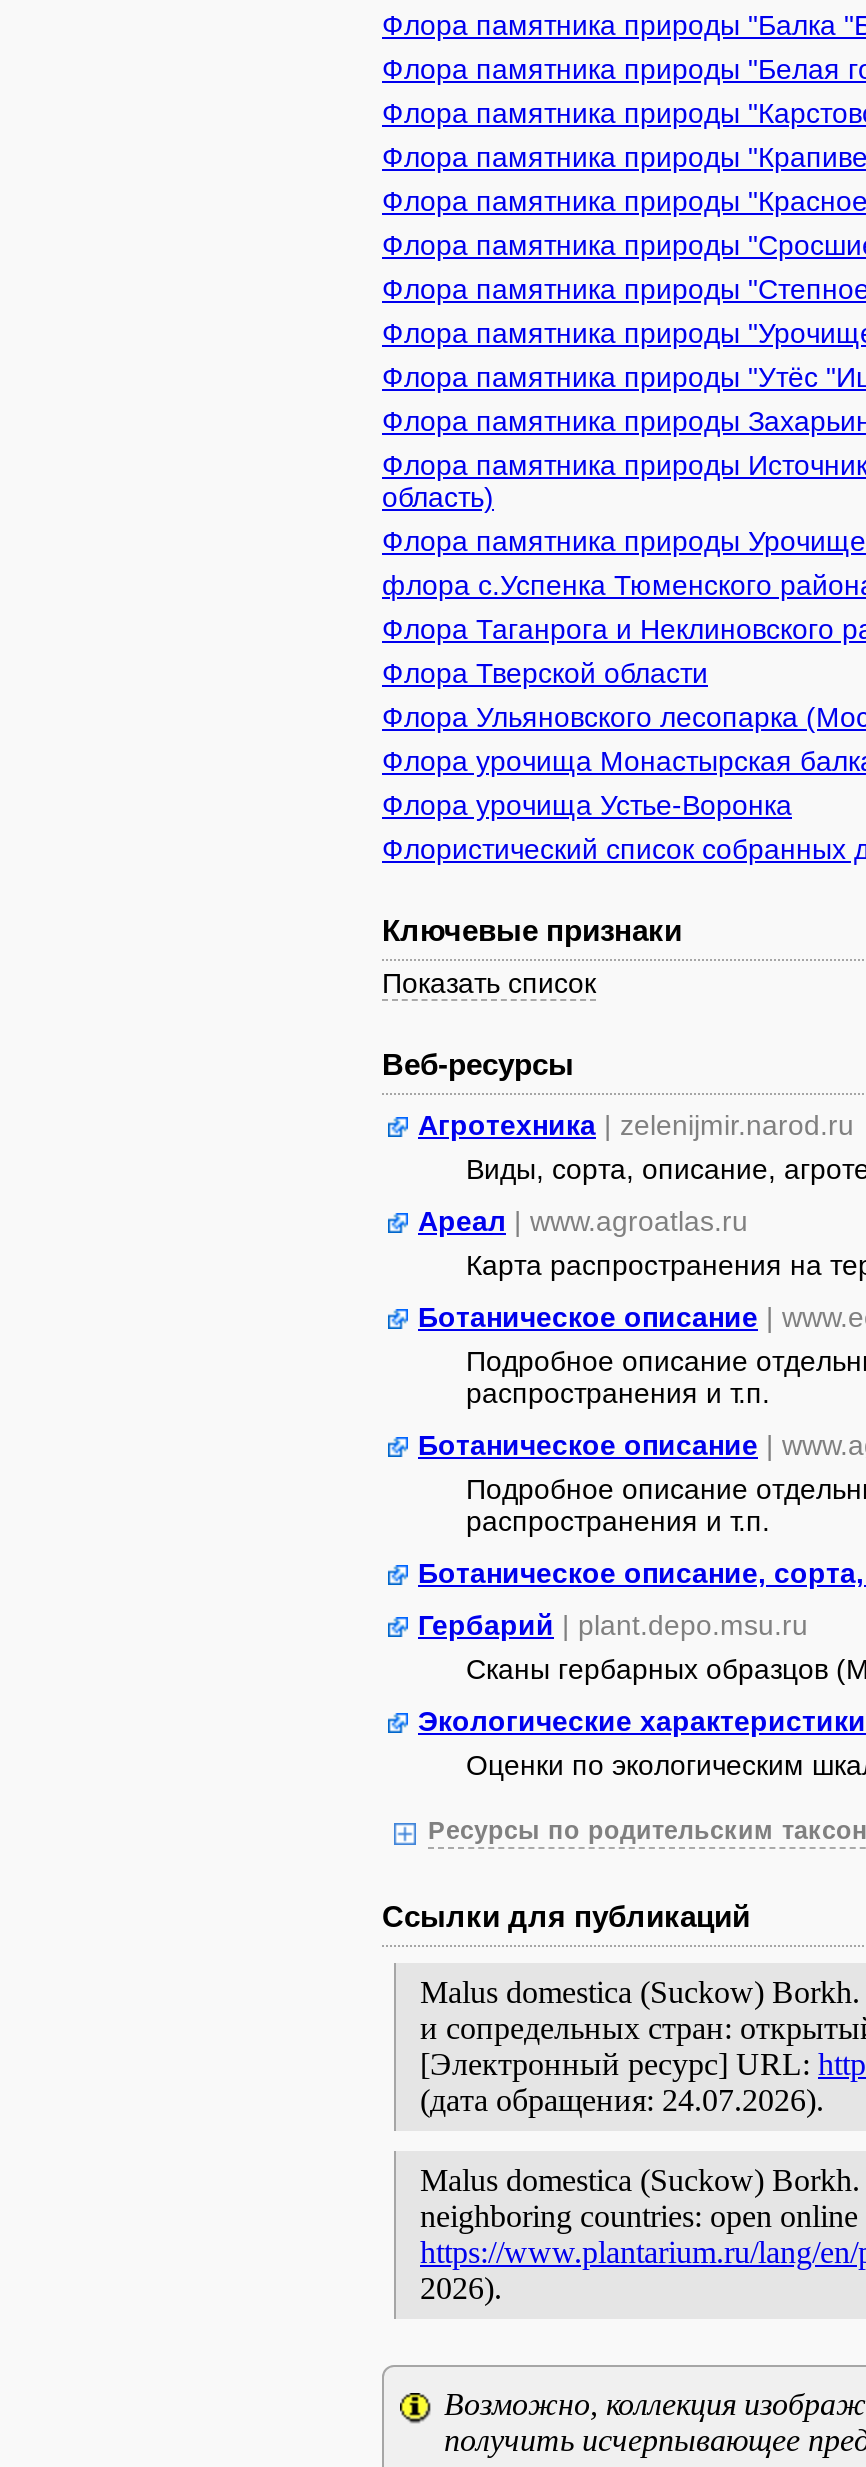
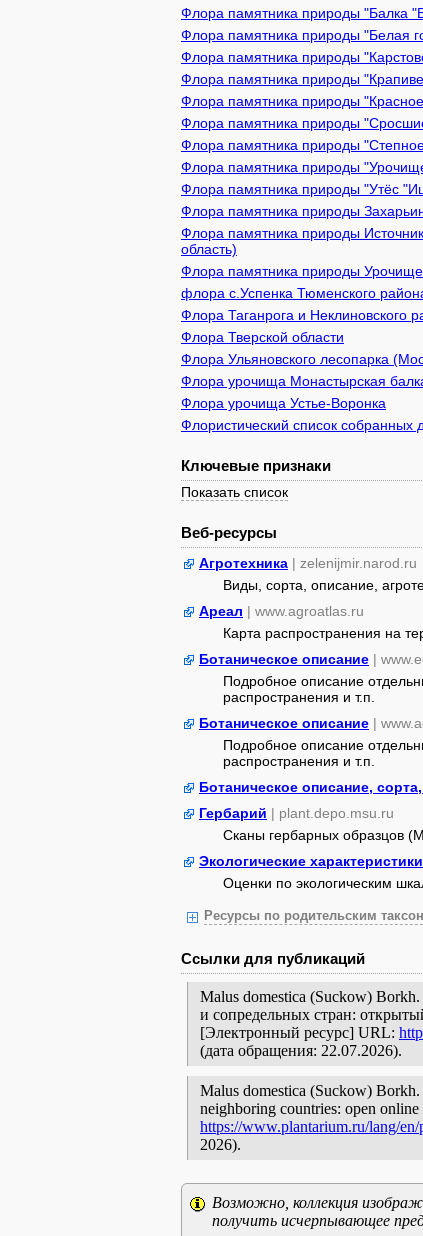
[420,2083,824,2117] (дата обращения: 24.07.2026). -> [200,1042,402,1059] (дата обращения: 22.07.2026).

